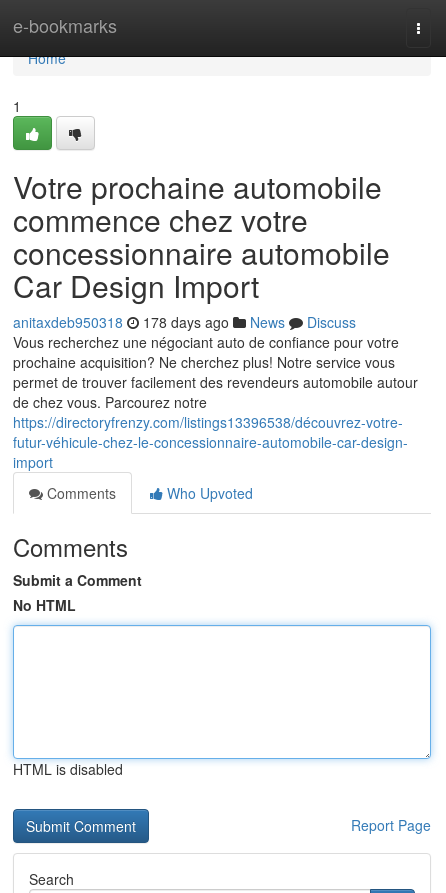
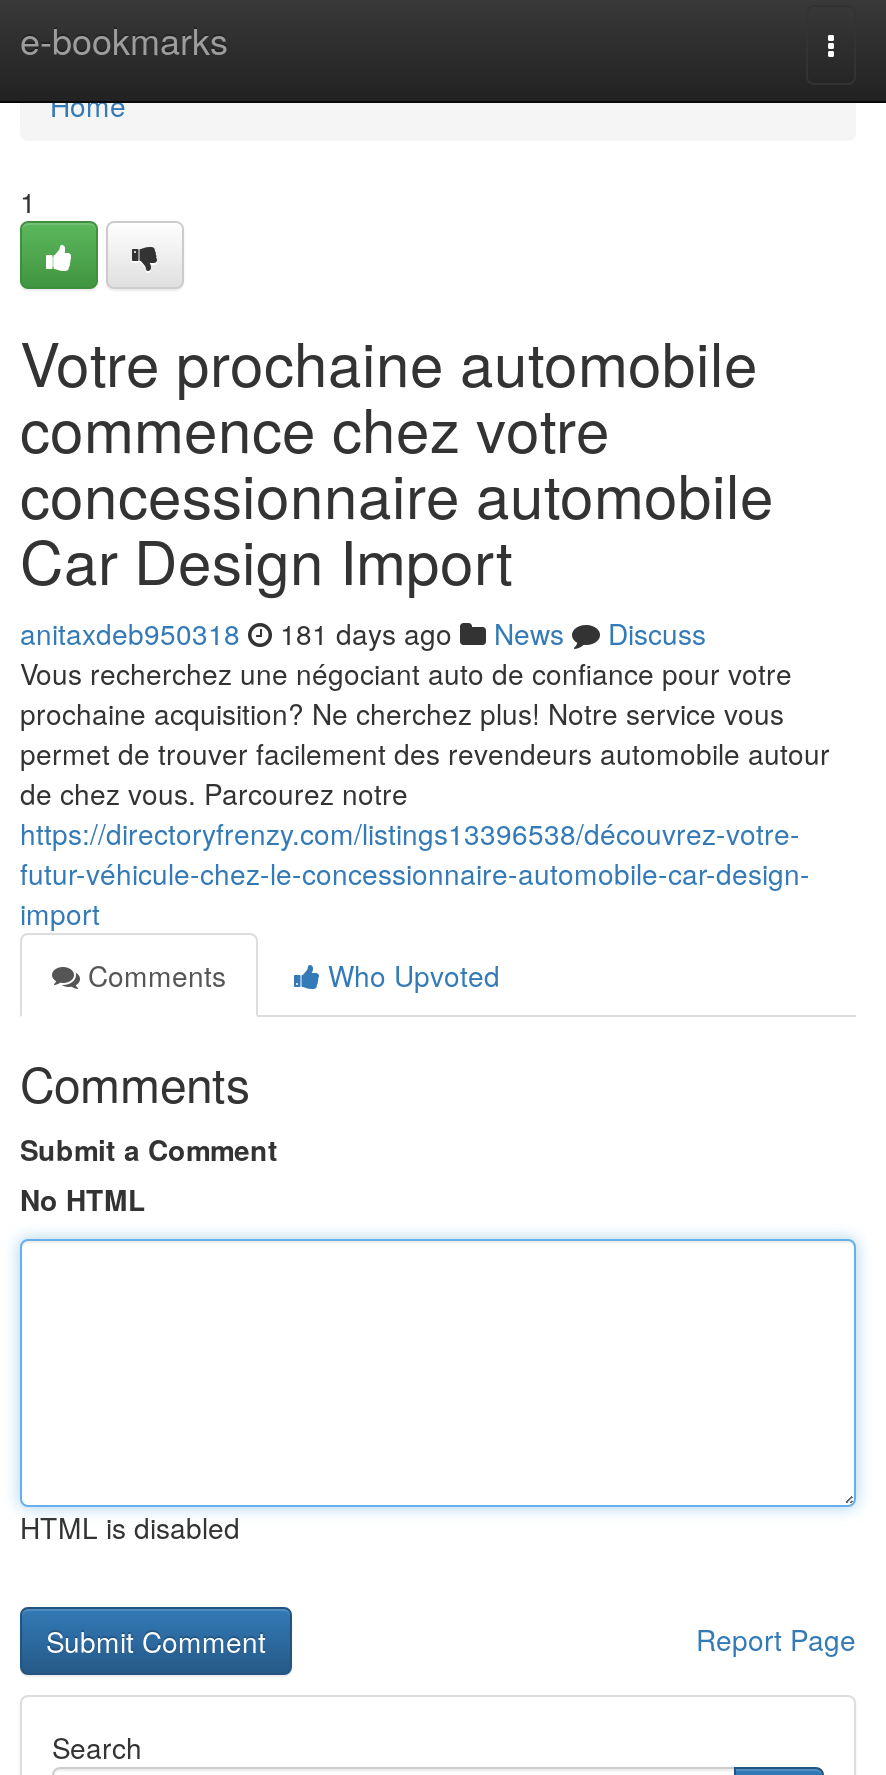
[13,312,356,332] anitaxdeb950318 178 days ago News Discuss -> [20,613,706,653] anitaxdeb950318 181 days ago News Discuss

